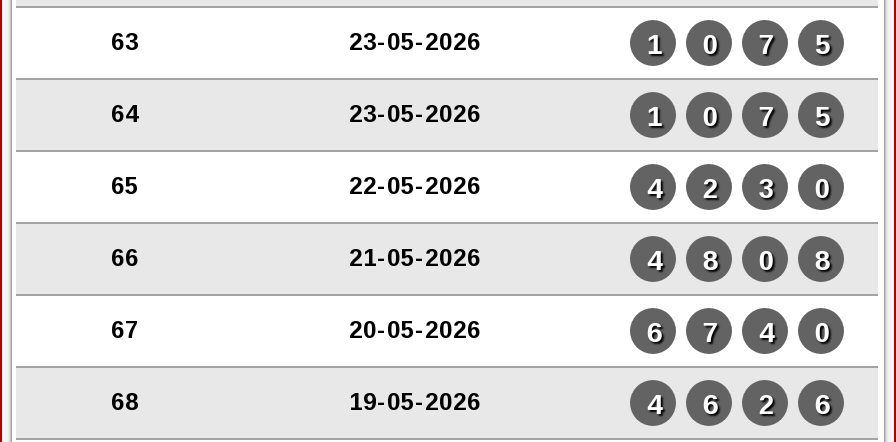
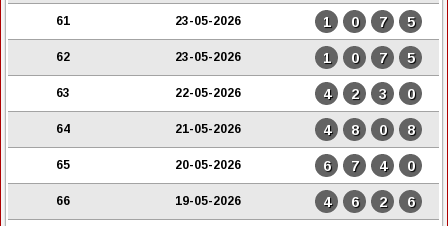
[111,29,139,57] 63 -> [55,14,69,28] 61
[111,101,139,129] 64 -> [55,50,69,64] 62
[111,173,139,201] 65 -> [55,86,69,100] 63
[111,245,139,273] 66 -> [55,122,69,136] 64
[111,317,139,345] 67 -> [55,158,69,172] 65
[111,389,139,417] 68 -> [55,194,69,208] 66

